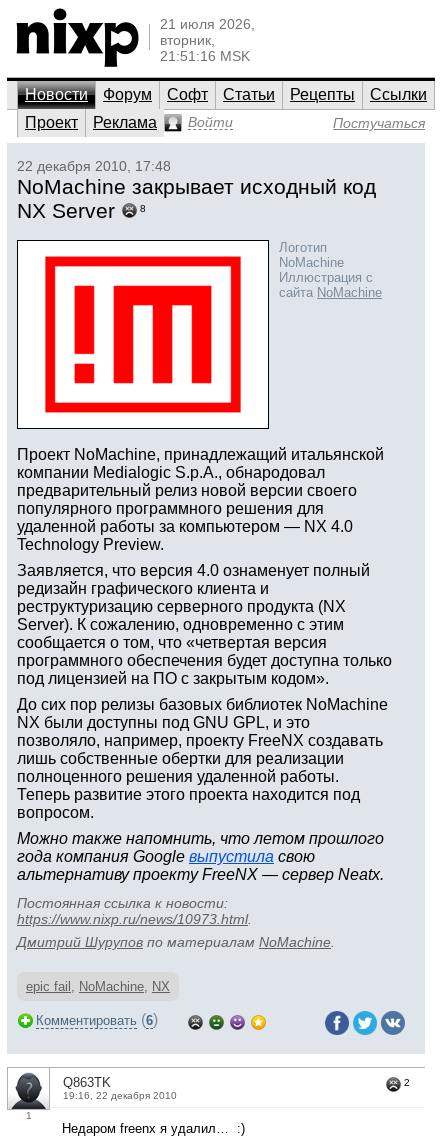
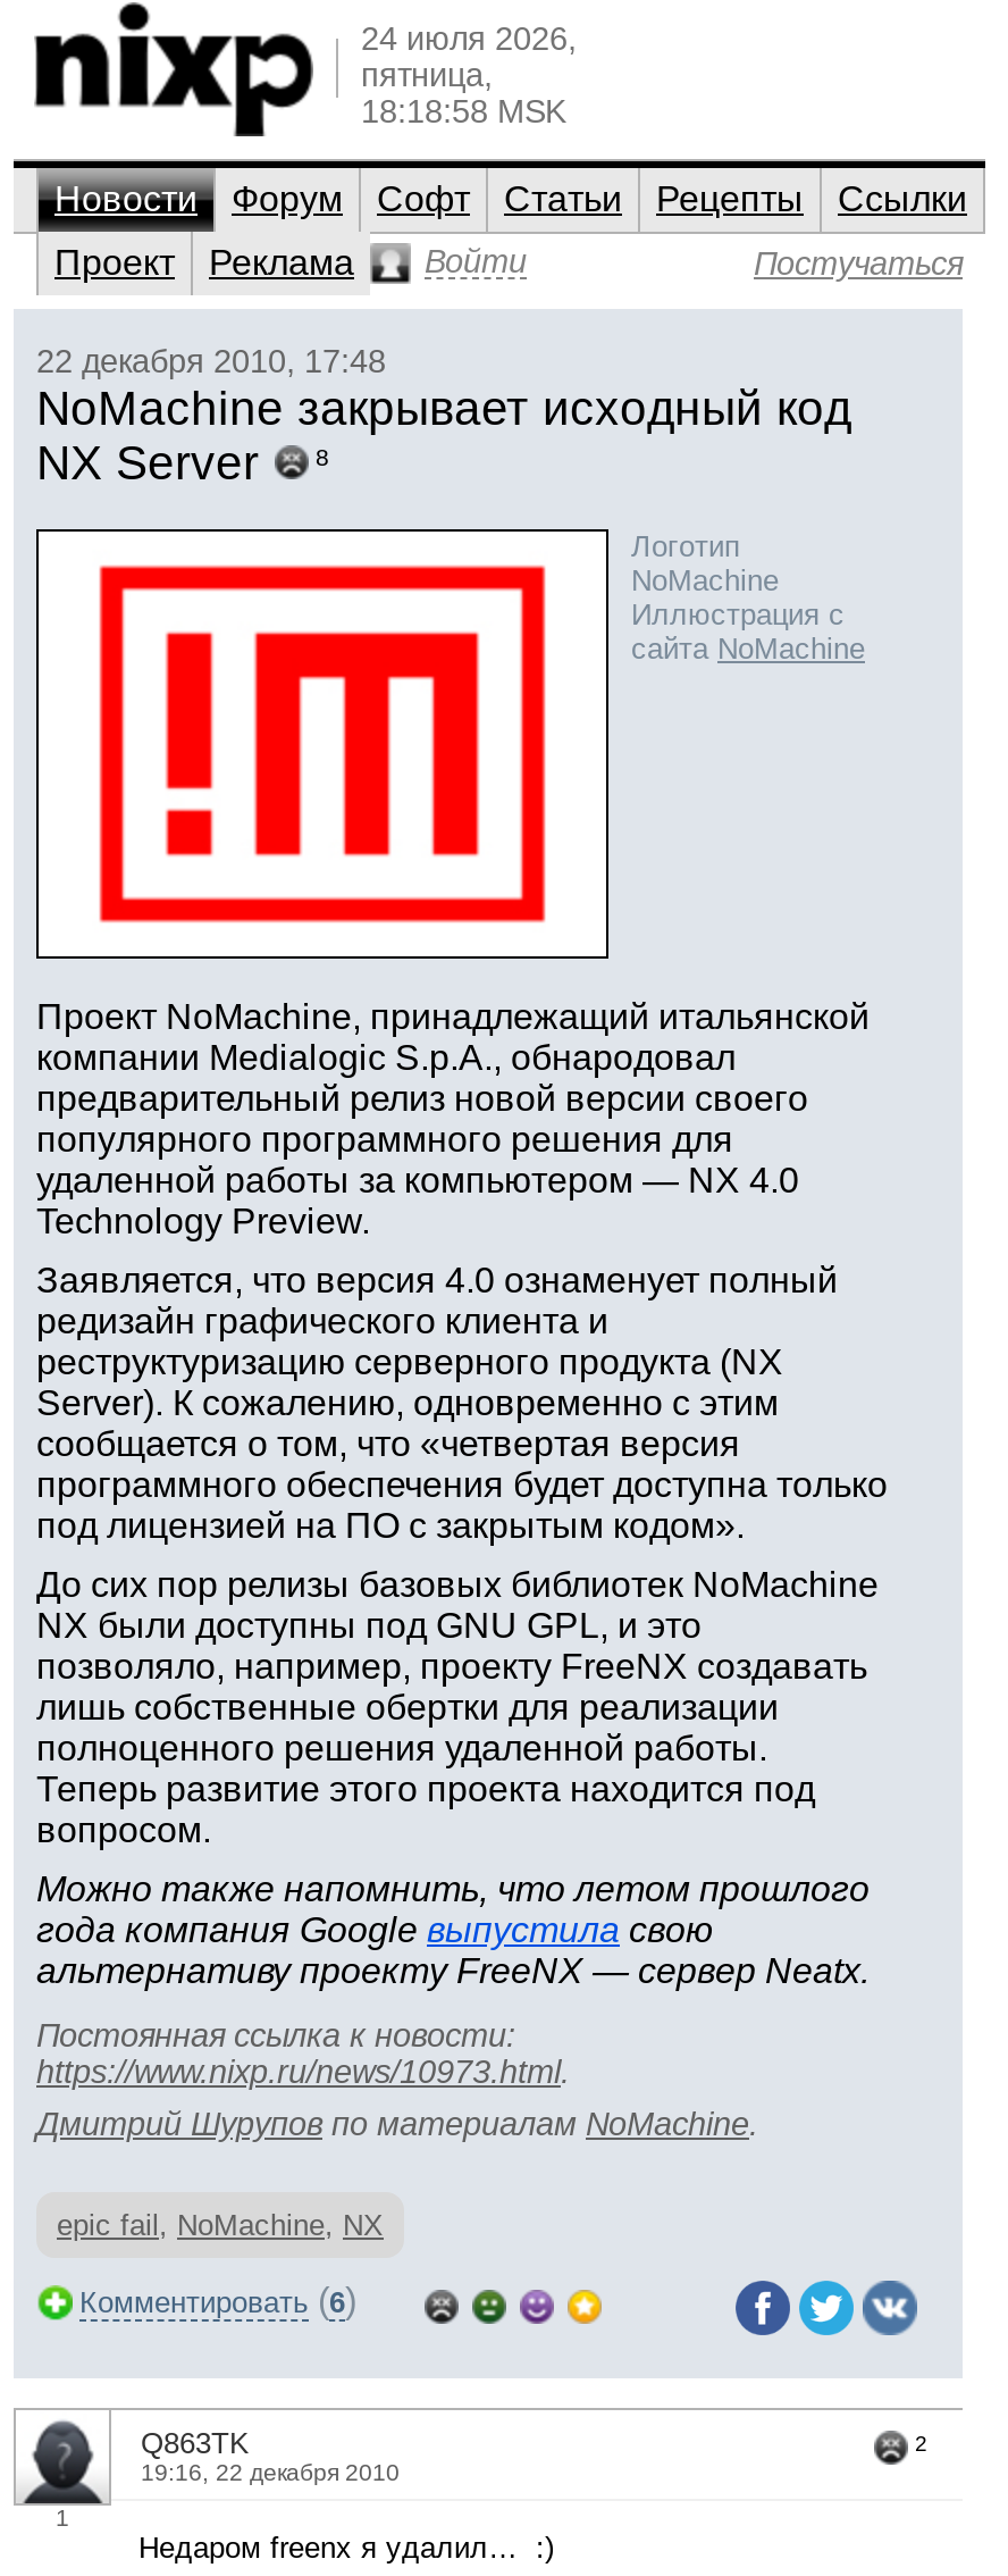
[160,16,255,64] 21 июля 2026, | вторник, | 21:51:16 MSK -> [361,20,577,129] 24 июля 2026, | пятница, | 18:18:58 MSK

